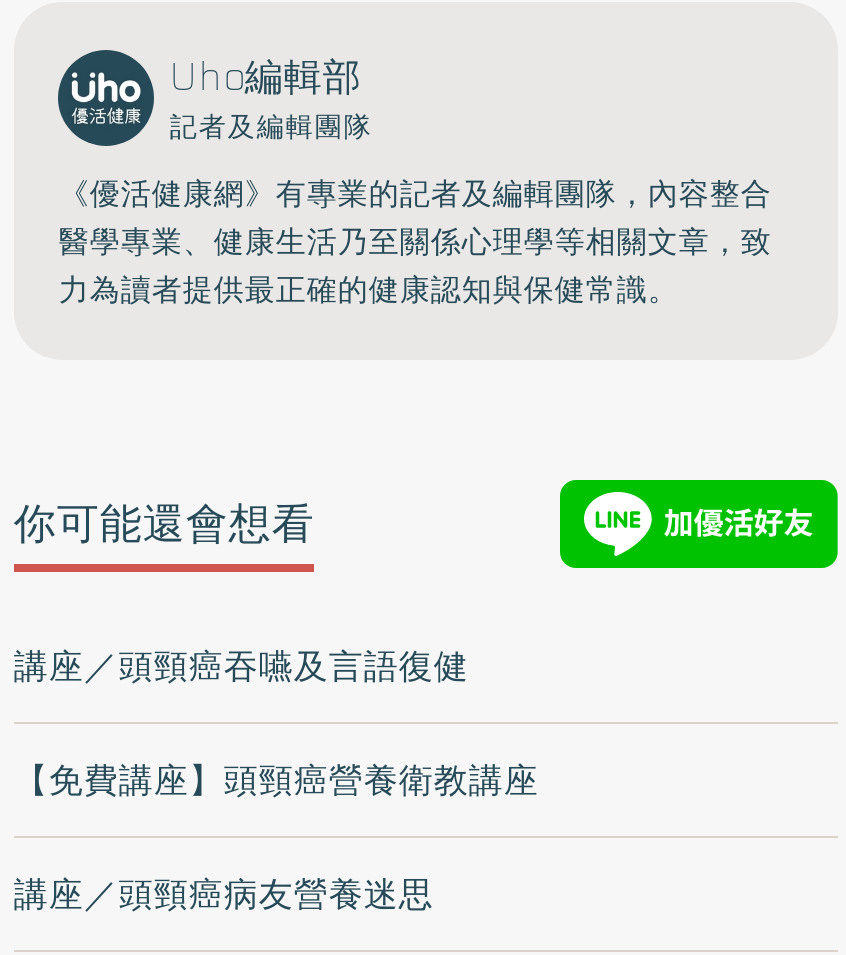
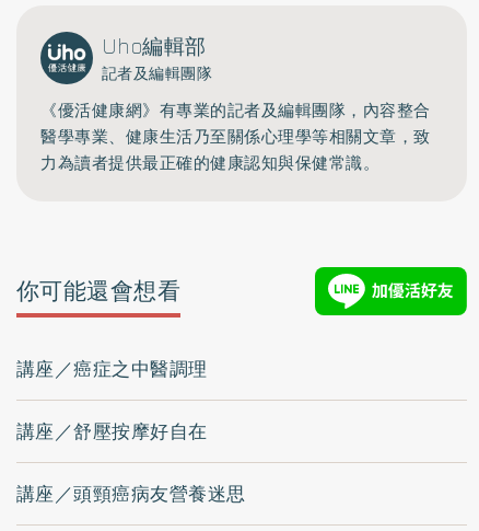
[14,639,469,691] 講座／頭頸癌吞嚥及言語復健 -> [16,354,208,383] 講座／癌症之中醫調理
[14,753,539,805] 【免費講座】頭頸癌營養衛教講座 -> [16,417,208,445] 講座／舒壓按摩好自在

